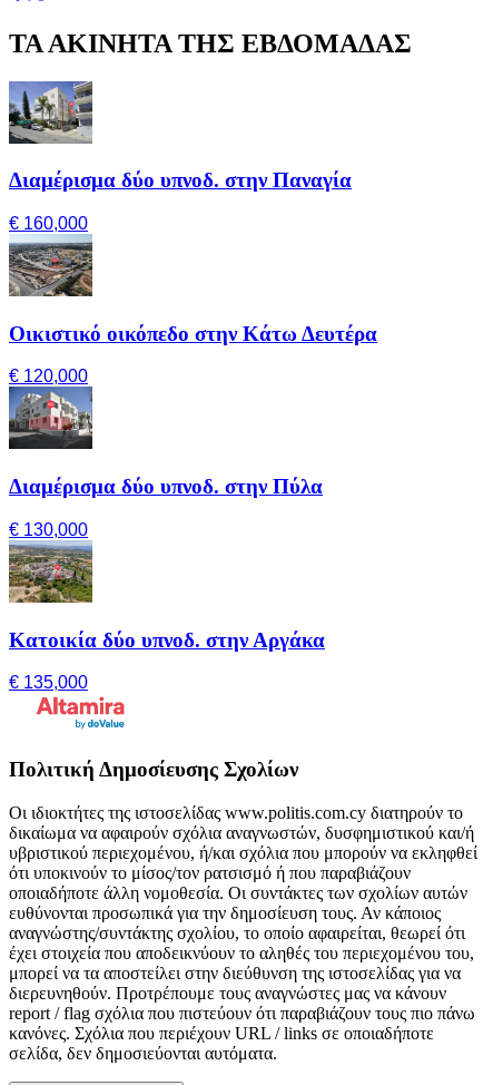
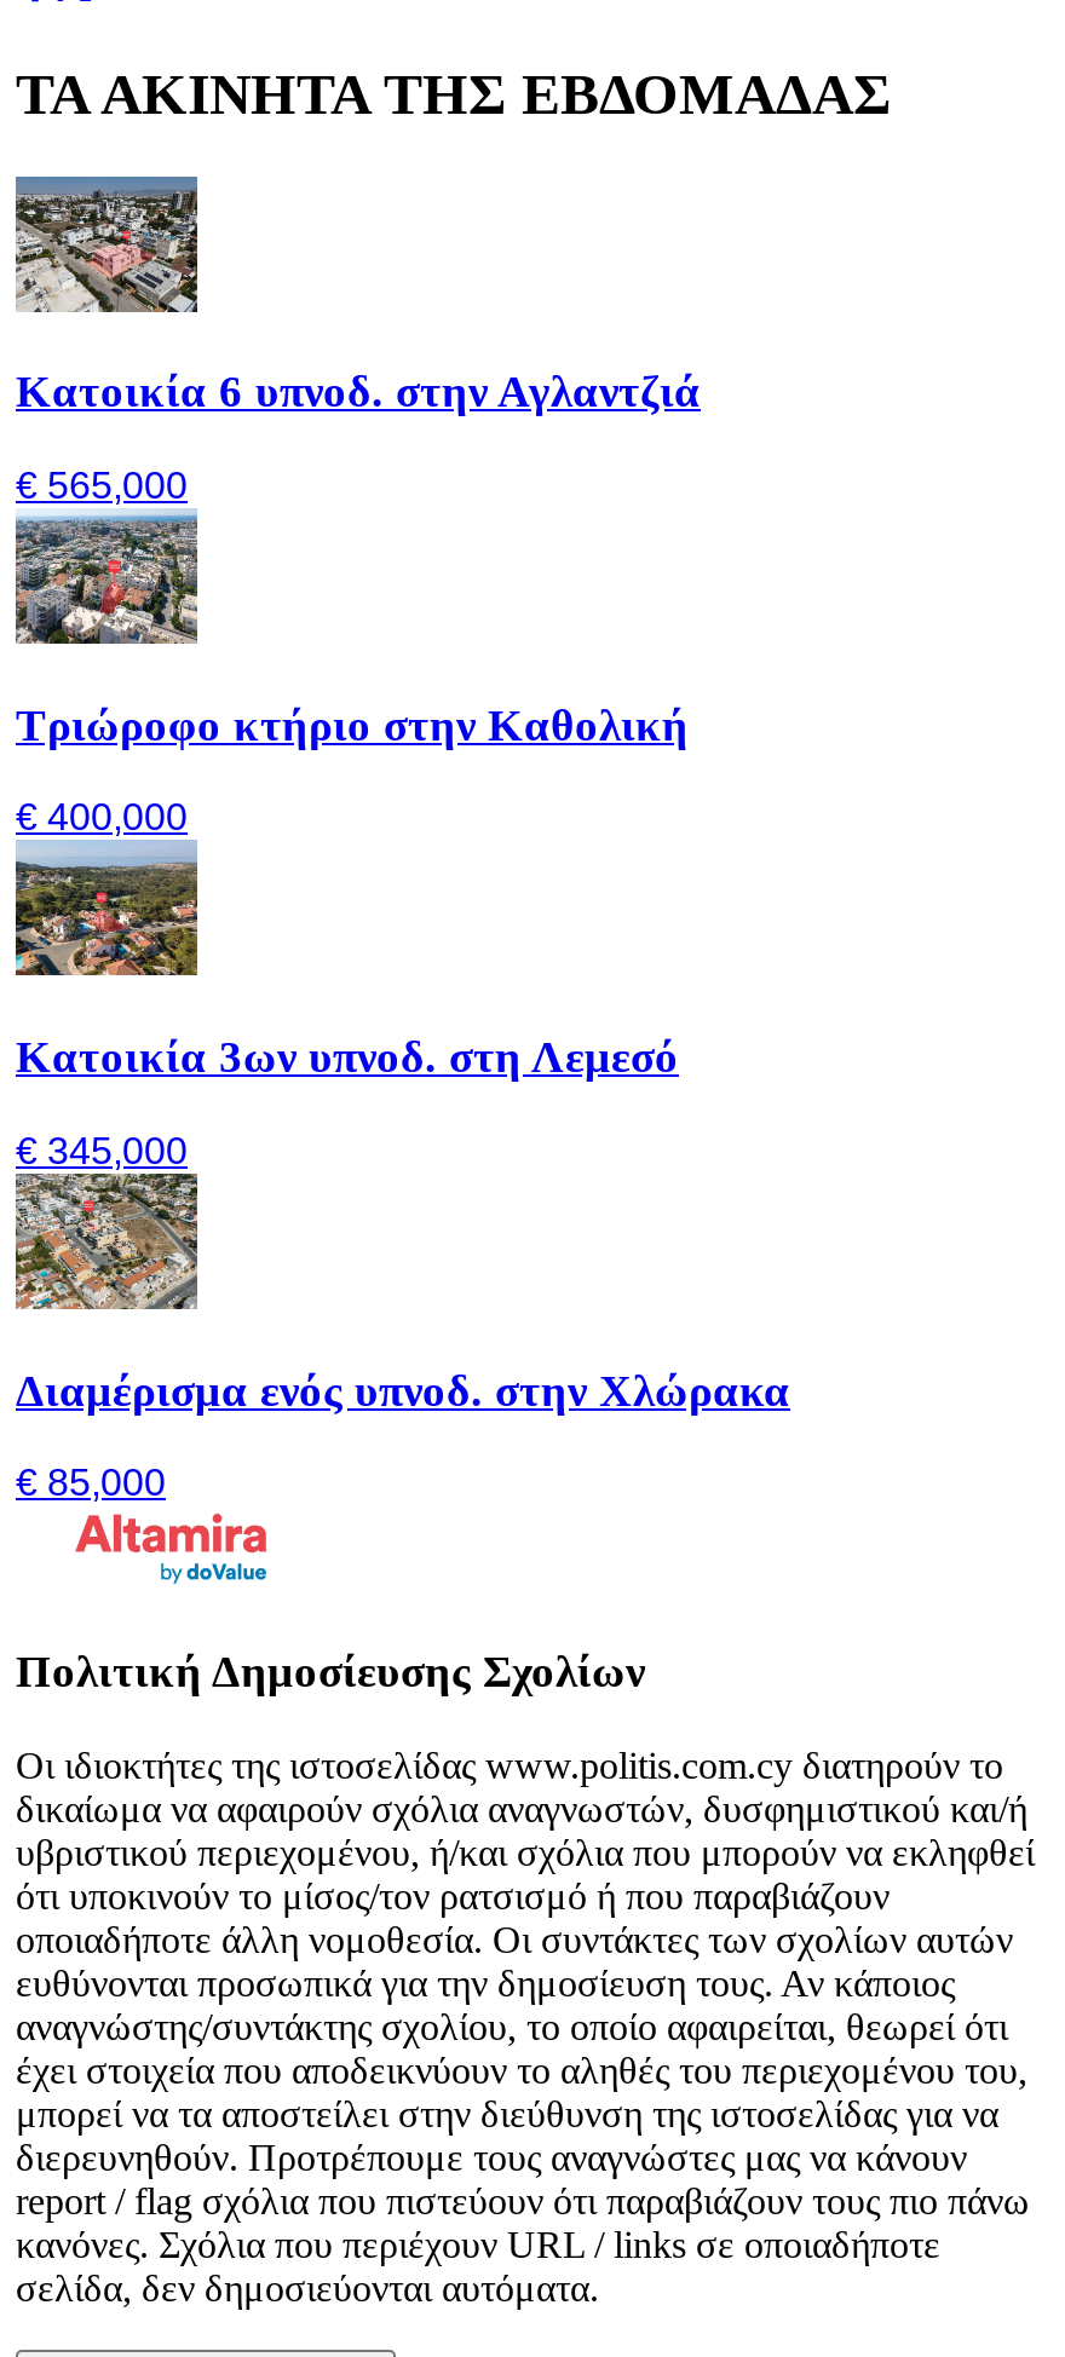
[8,81,352,192] [image] | Διαμέρισμα δύο υπνοδ. στην Παναγία -> [13,177,701,417] [image] | Κατοικία 6 υπνοδ. στην Αγλαντζιά
[9,214,88,233] € 160,000 -> [16,465,188,506] € 565,000
[9,242,377,345] [image] | Οικιστικό οικόπεδο στην Κάτω Δευτέρα -> [13,525,689,749] [image] | Τριώροφο κτήριο στην Καθολική
[9,367,88,386] € 120,000 -> [16,797,188,838] € 400,000
[8,394,323,498] [image] | Διαμέρισμα δύο υπνοδ. στην Πύλα -> [13,857,679,1082] [image] | Κατοικία 3ων υπνοδ. στη Λεμεσό
[9,520,88,539] € 130,000 -> [16,1130,188,1171] € 345,000
[9,547,325,651] [image] | Κατοικία δύο υπνοδ. στην Αργάκα -> [16,1188,790,1415] [image] | Διαμέρισμα ενός υπνοδ. στην Χλώρακα
[9,673,88,692] € 135,000 -> [16,1462,166,1503] € 85,000

